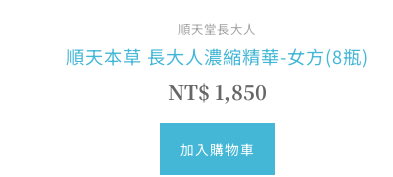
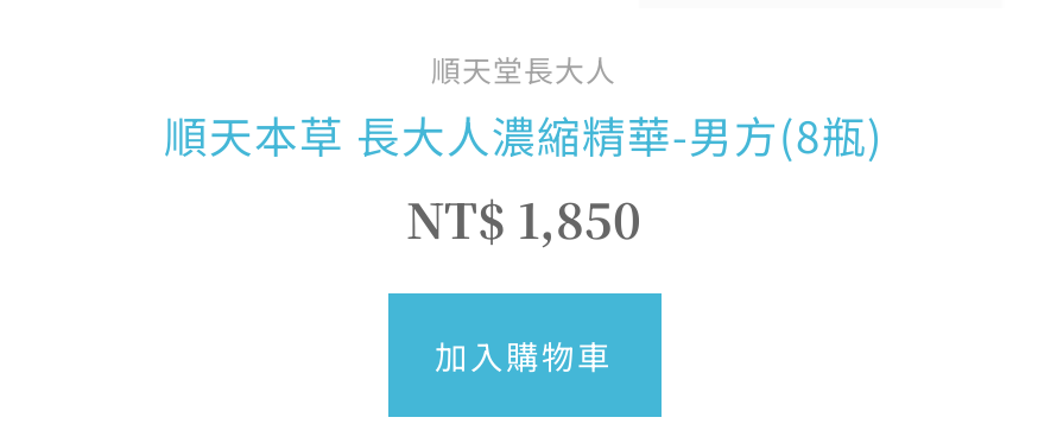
[65,43,368,69] 順天本草 長大人濃縮精華-女方(8瓶) -> [164,103,884,165] 順天本草 長大人濃縮精華-男方(8瓶)

